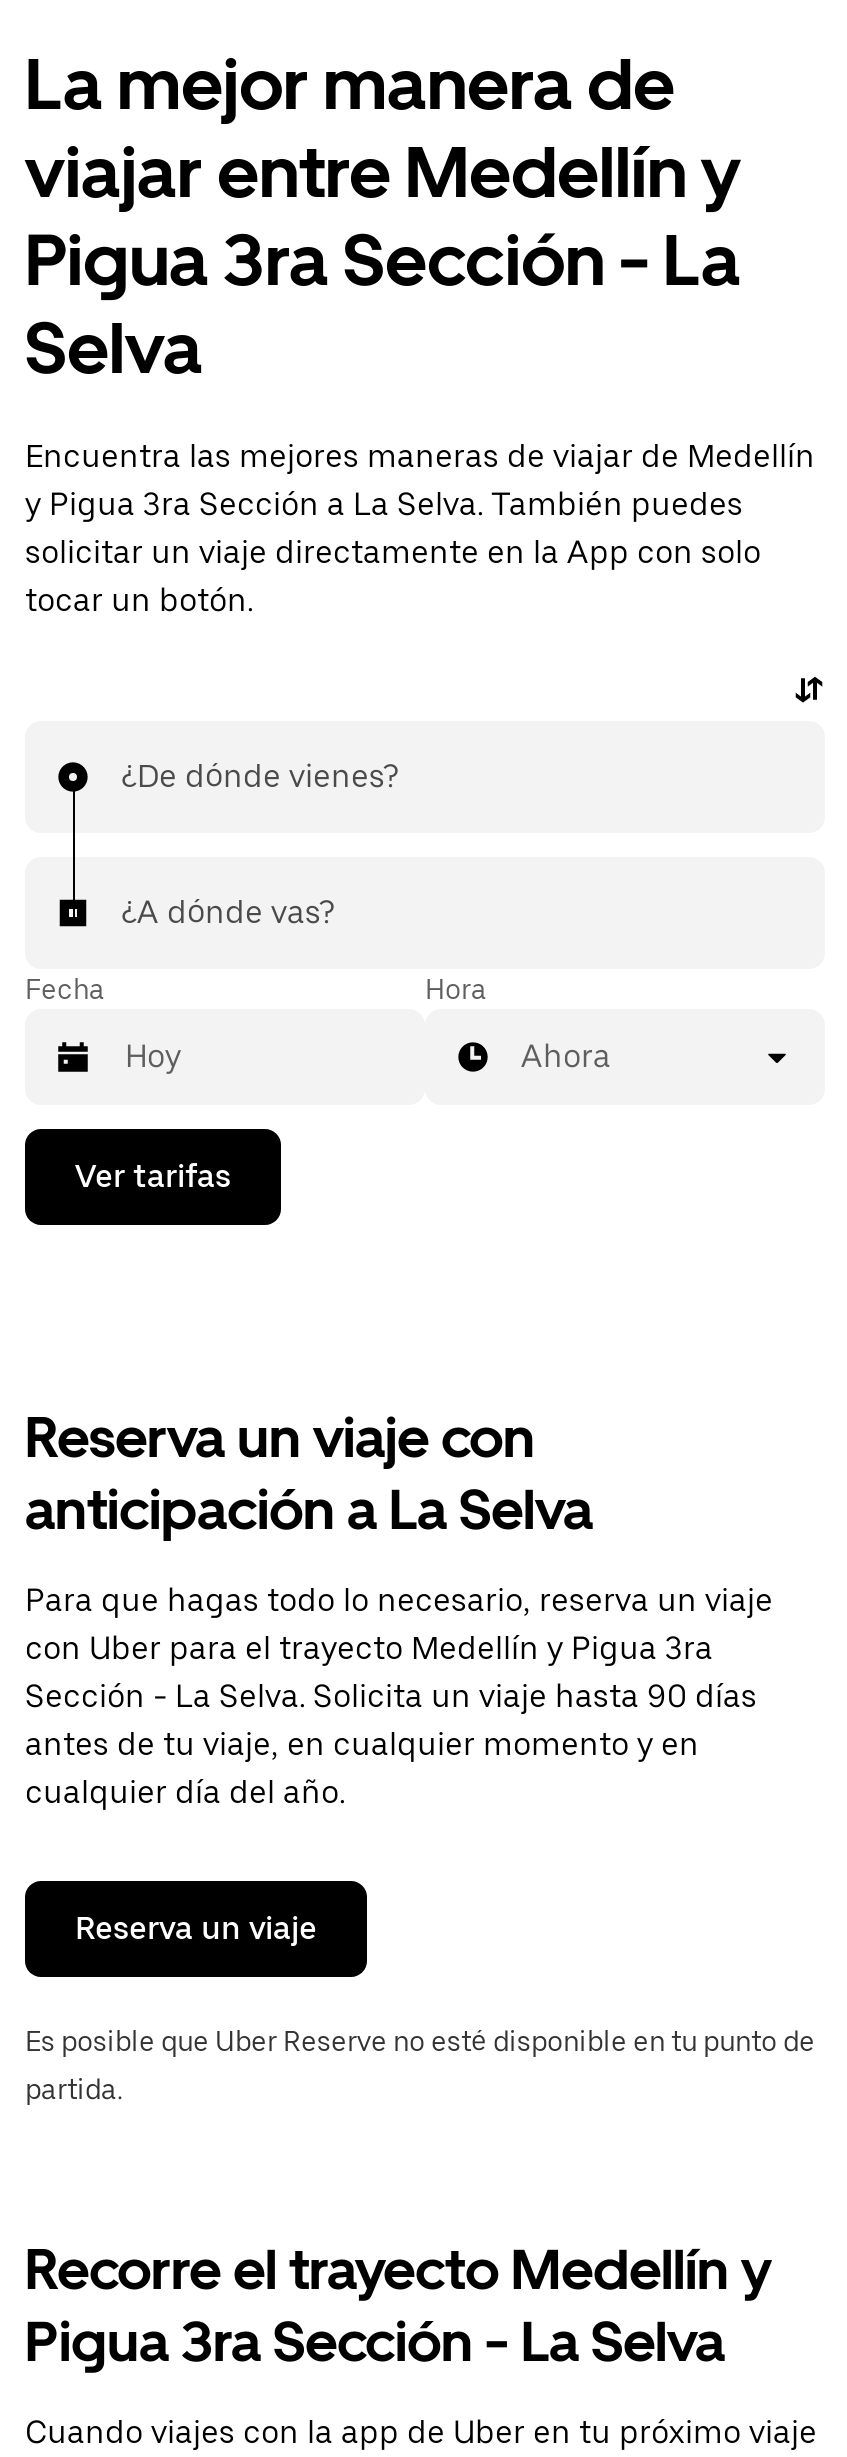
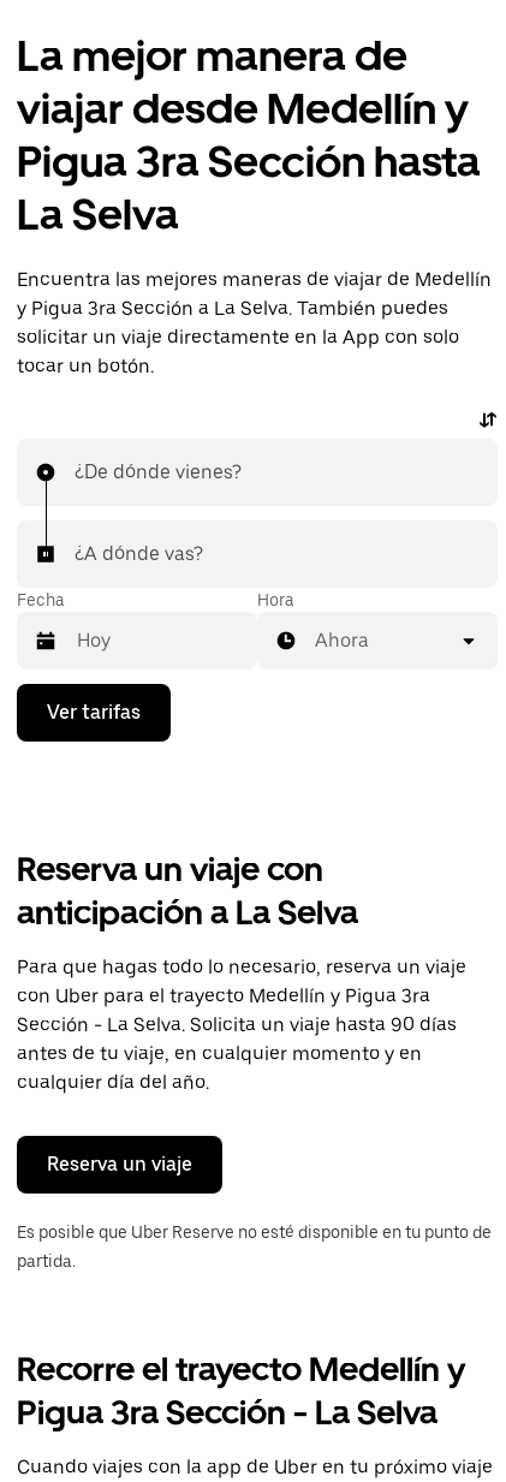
[25,129,741,391] viajar entre Medellín y | Pigua 3ra Sección - La | Selva -> [17,83,481,240] viajar desde Medellín y | Pigua 3ra Sección hasta | La Selva

